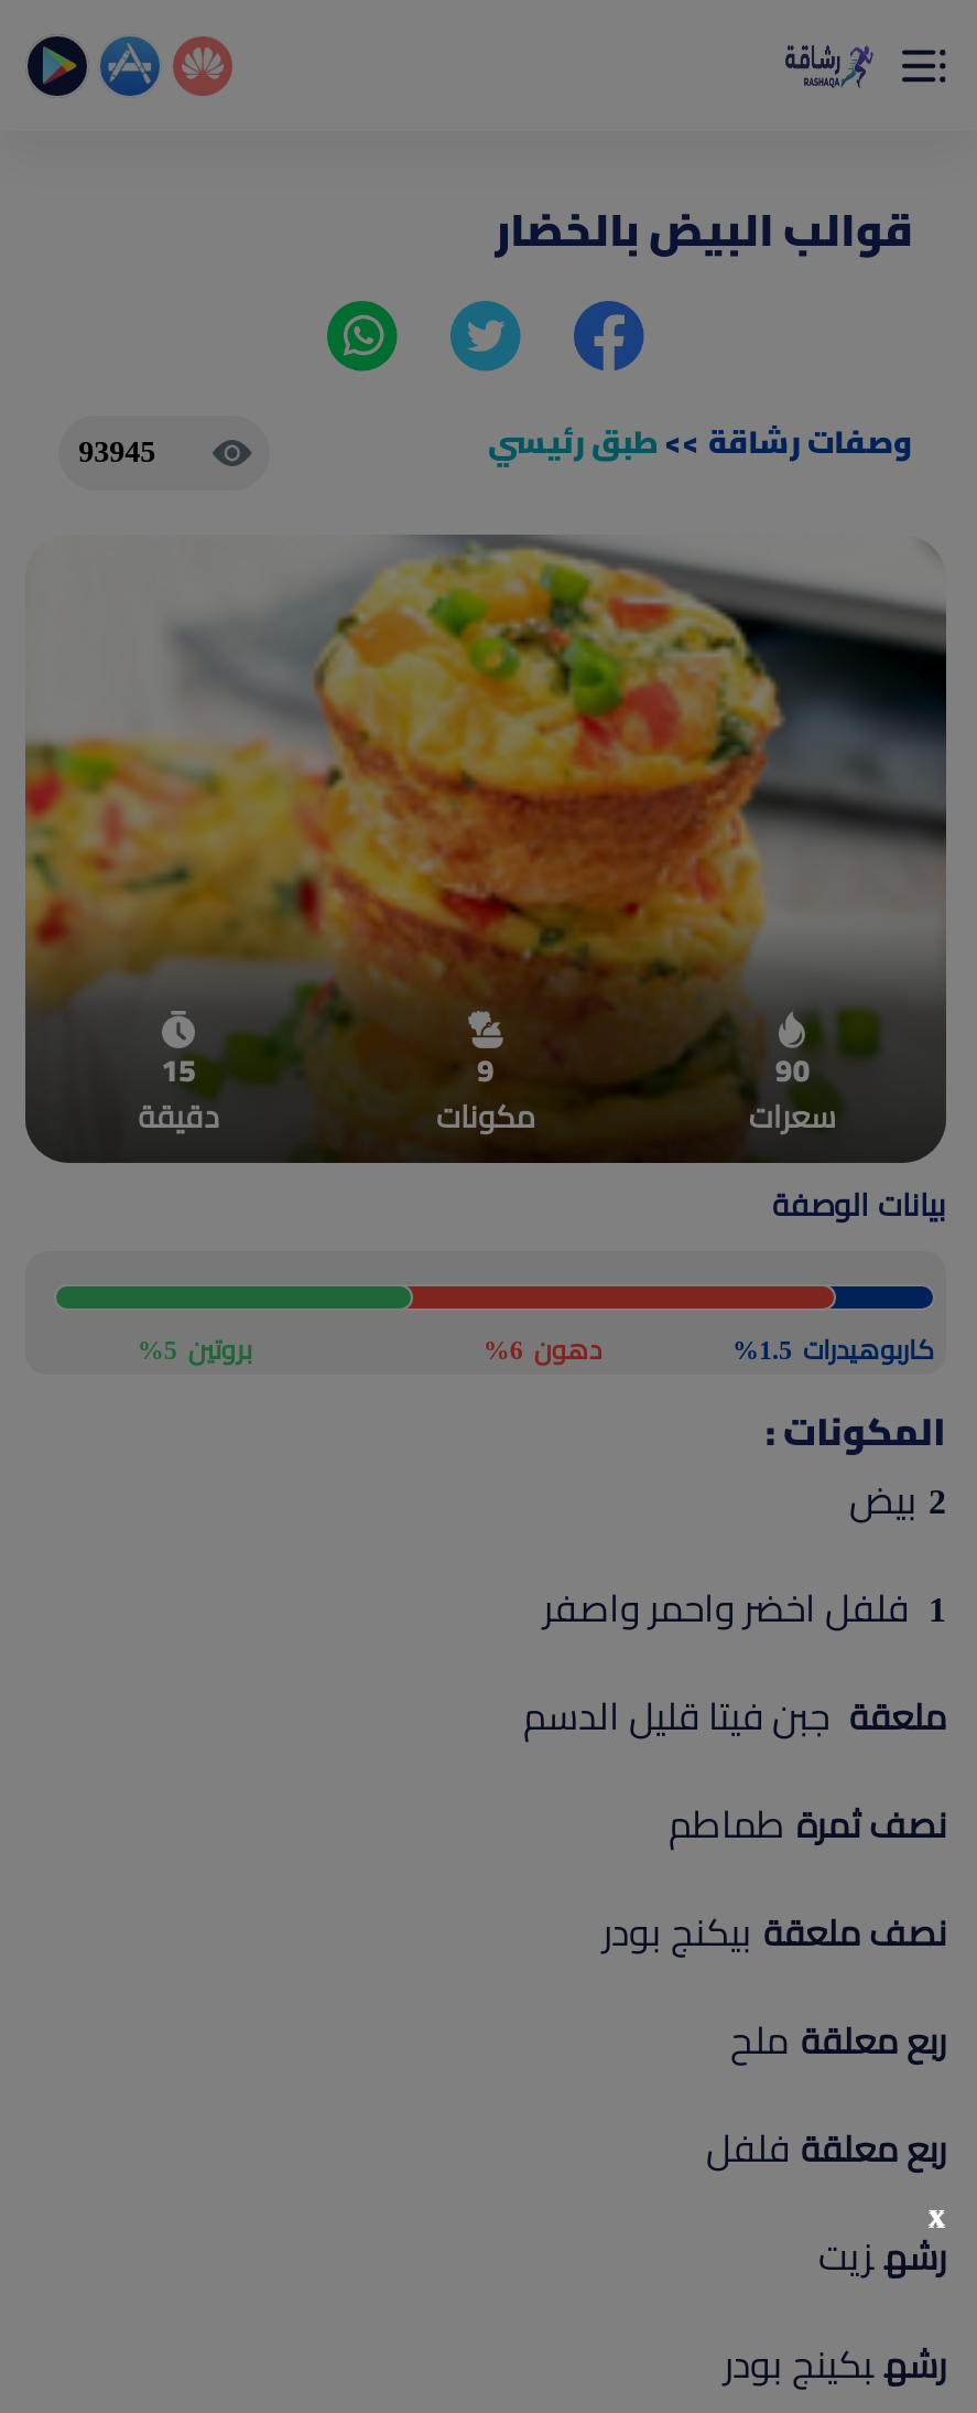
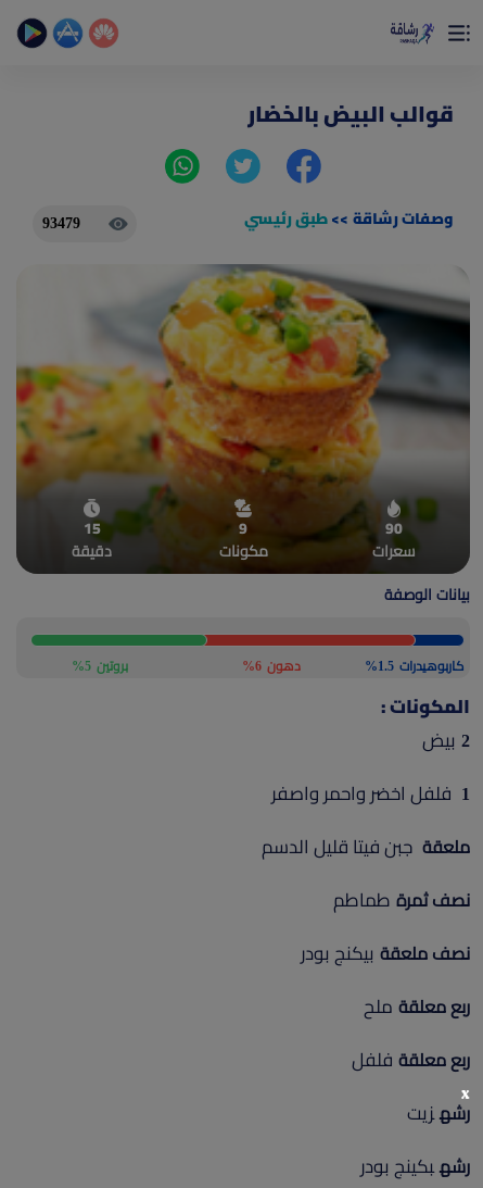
[78,435,156,468] 93945 -> [42,215,80,232] 93479

